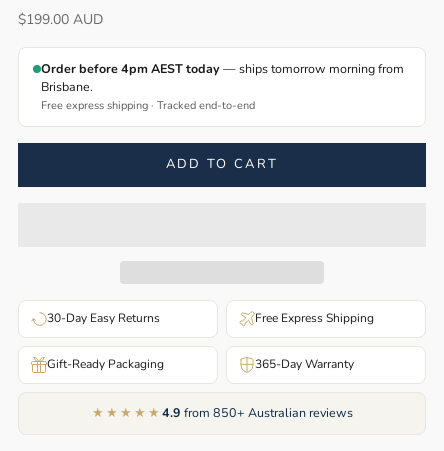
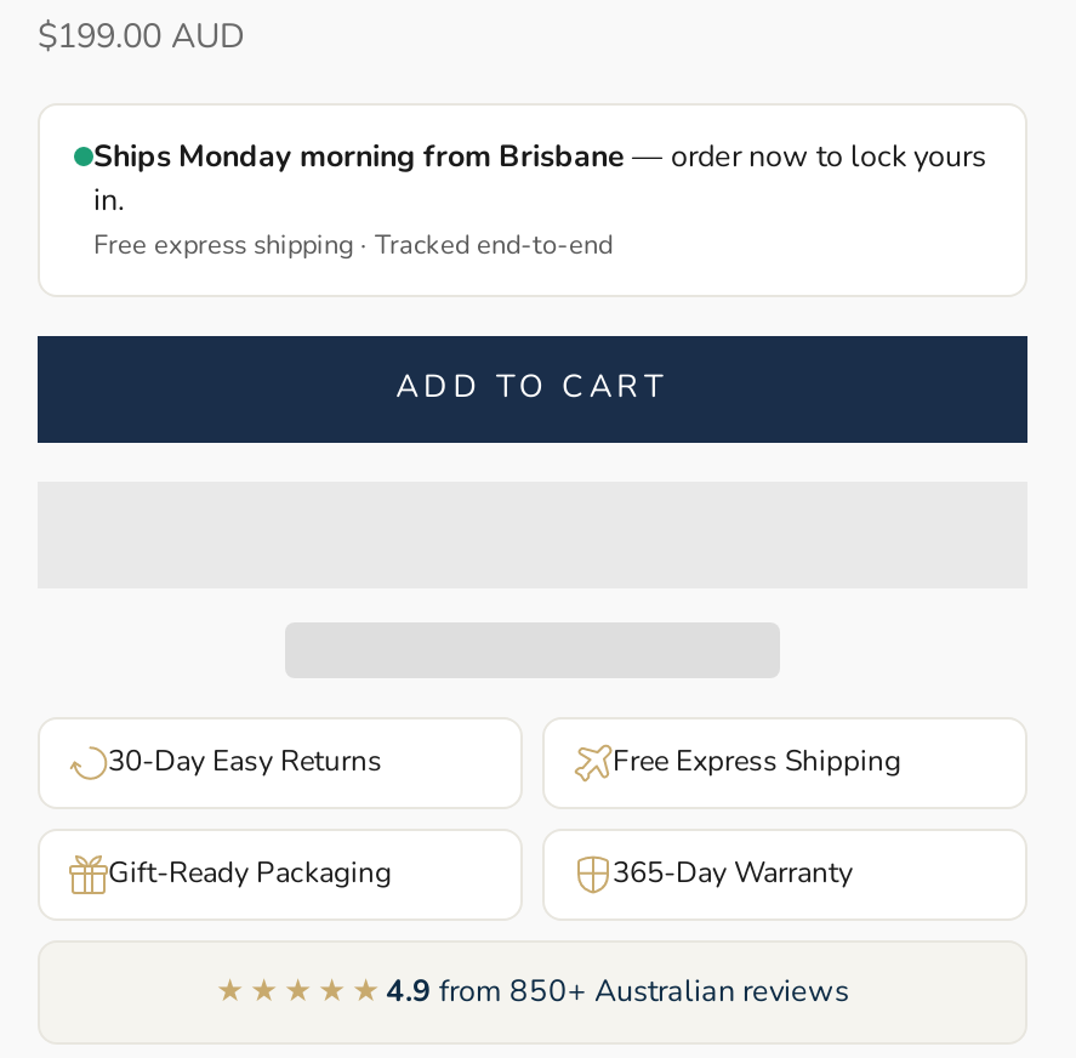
[41,60,404,95] Order before 4pm AEST today — ships tomorrow morning from | Brisbane. -> [93,134,986,219] Ships Monday morning from Brisbane — order now to lock yours | in.

